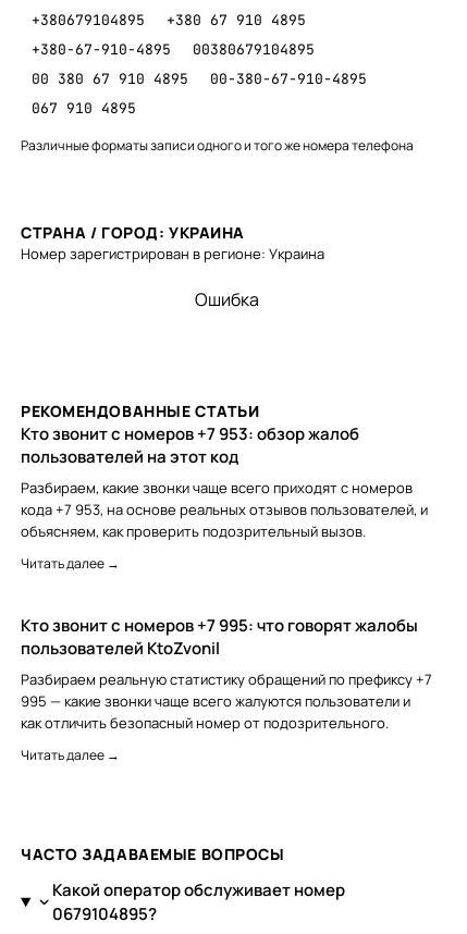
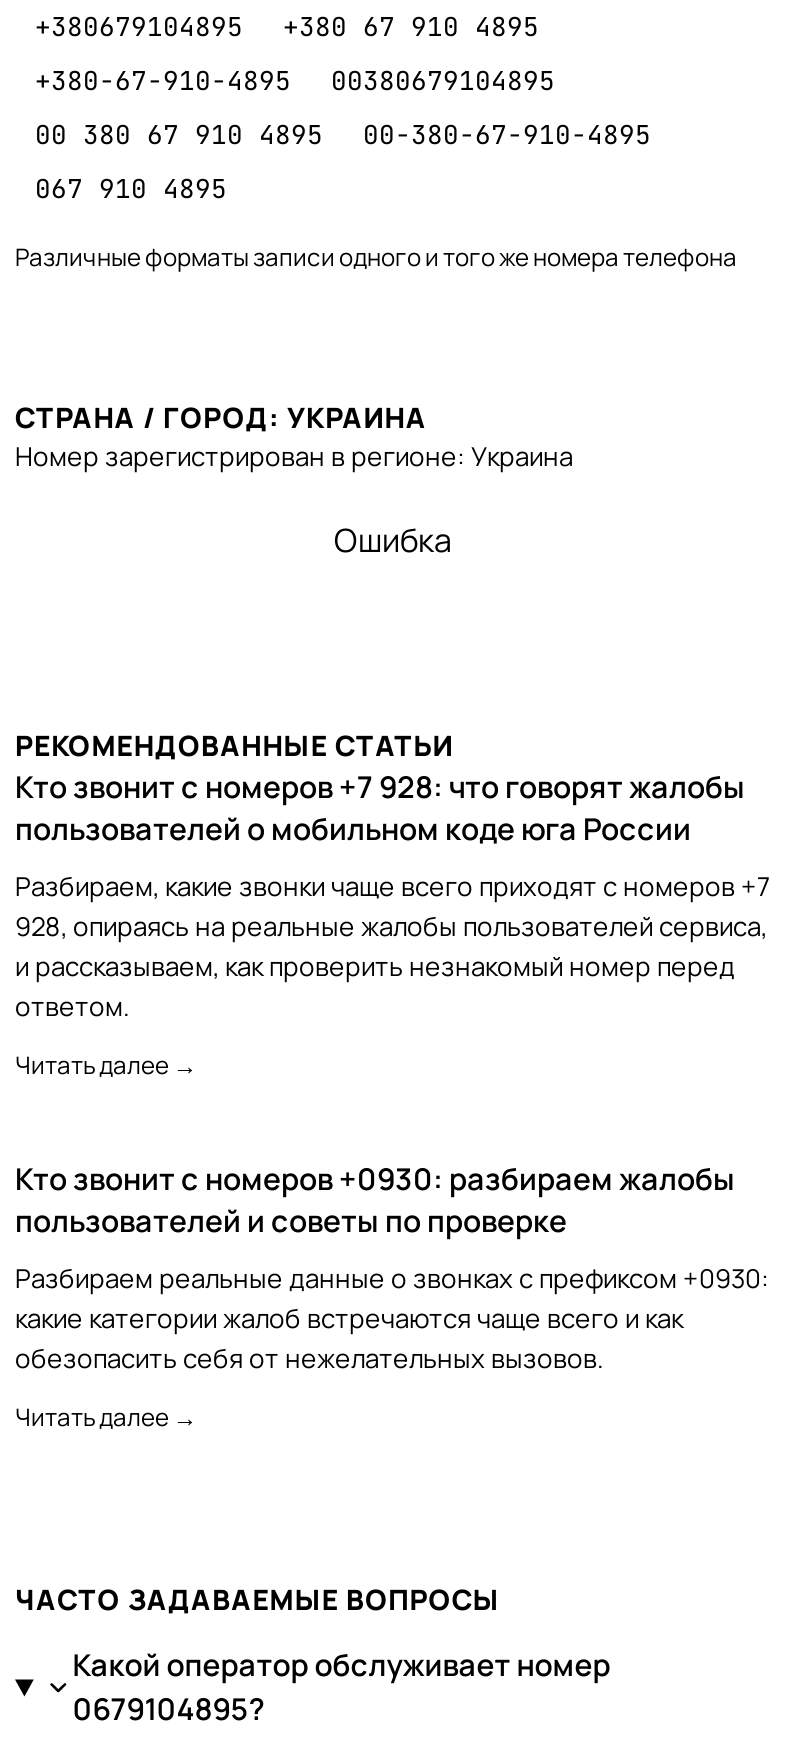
[21,422,428,541] Кто звонит с номеров +7 953: обзор жалоб | пользователей на этот код | Разбираем, какие звонки чаще всего приходят с номеров | кода +7 953, на основе реальных отзывов пользователей, и | объясняем, как проверить подозрительный вызов. -> [15,766,771,1024] Кто звонит с номеров +7 928: что говорят жалобы | пользователей о мобильном коде юга России | Разбираем, какие звонки чаще всего приходят с номеров +7 | 928, опираясь на реальные жалобы пользователей сервиса, | и рассказываем, как проверить незнакомый номер перед | ответом.
[21,614,432,733] Кто звонит с номеров +7 995: что говорят жалобы | пользователей KtoZvonil | Разбираем реальную статистику обращений по префиксу +7 | 995 — какие звонки чаще всего жалуются пользователи и | как отличить безопасный номер от подозрительного. -> [15,1158,769,1376] Кто звонит с номеров +0930: разбираем жалобы | пользователей и советы по проверке | Разбираем реальные данные о звонках с префиксом +0930: | какие категории жалоб встречаются чаще всего и как | обезопасить себя от нежелательных вызовов.

